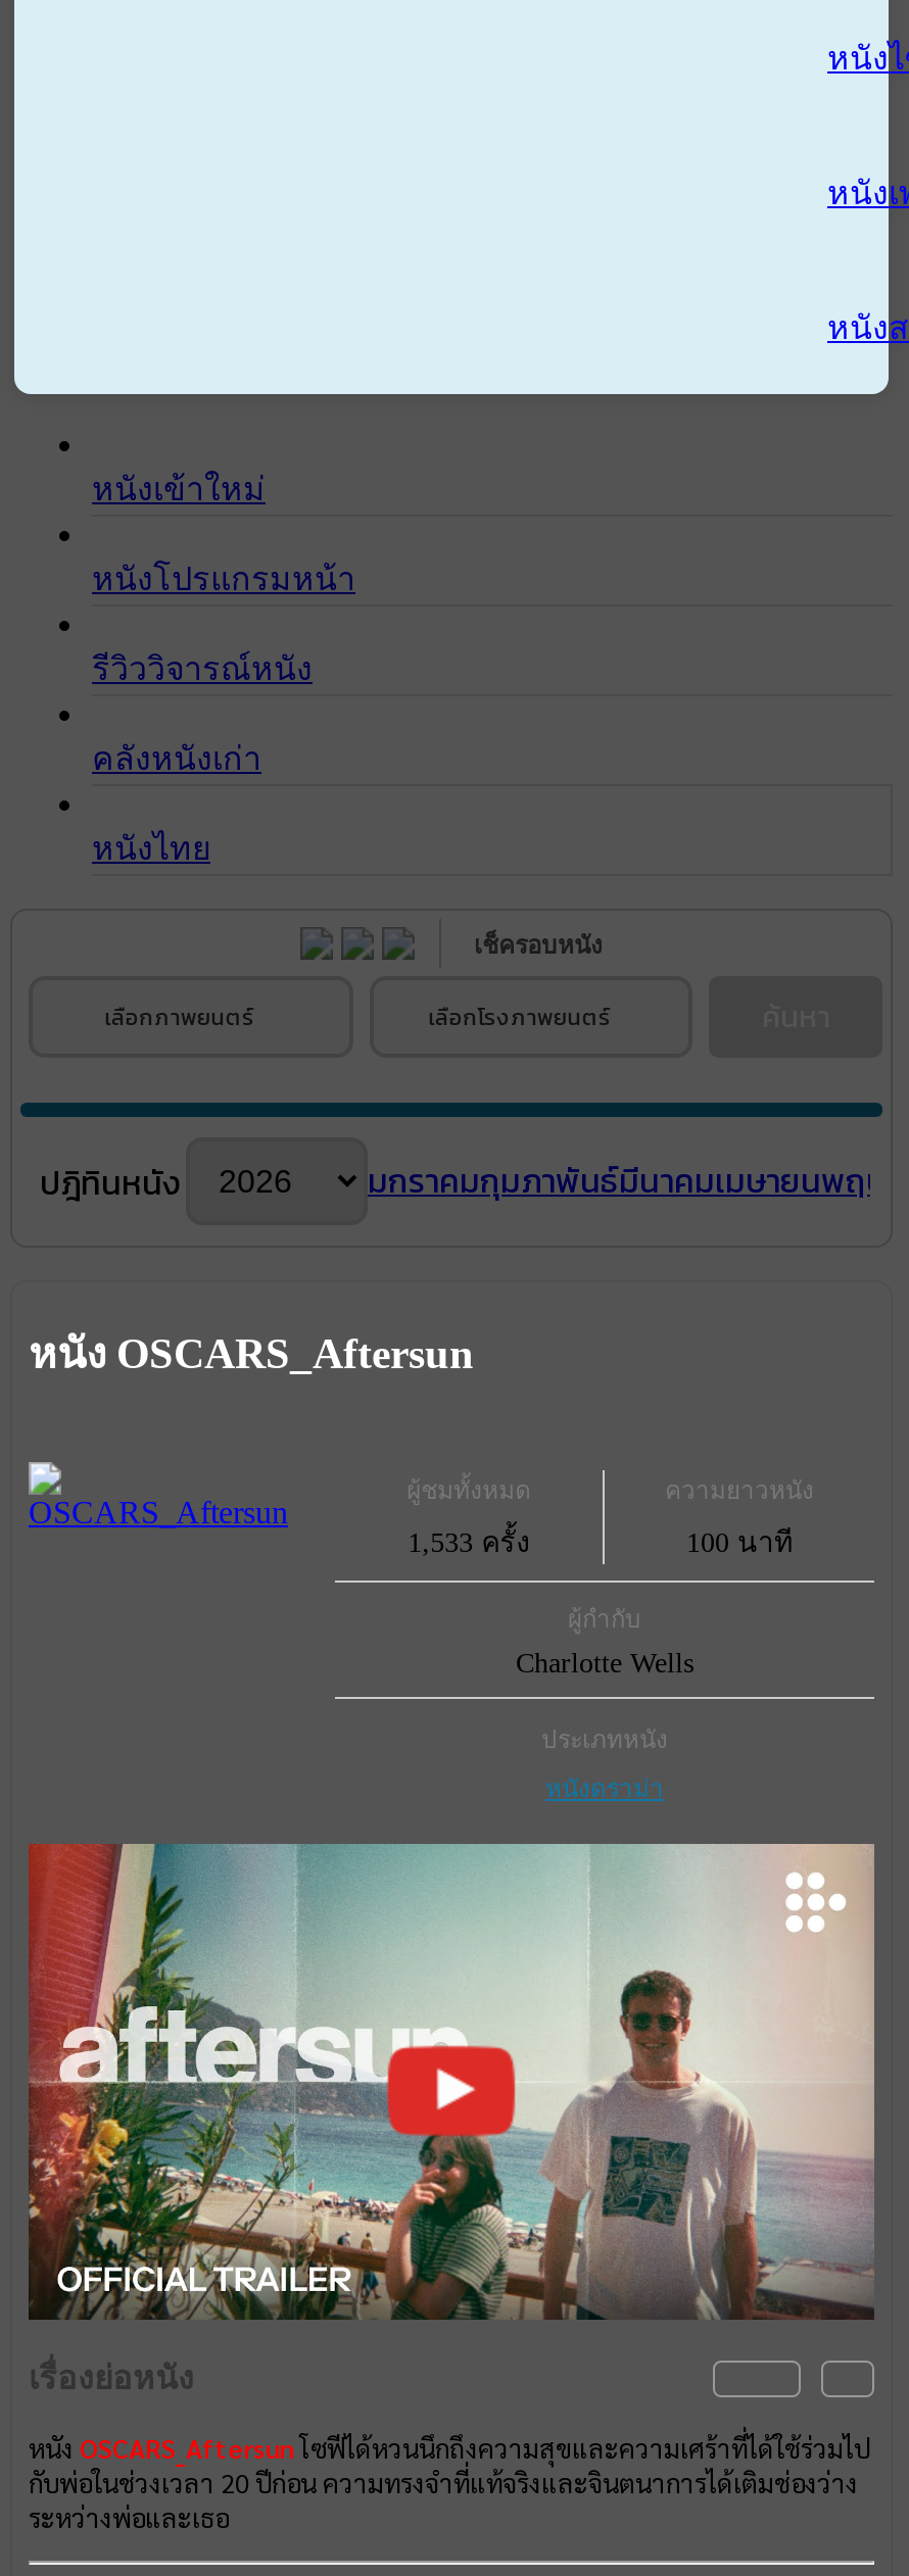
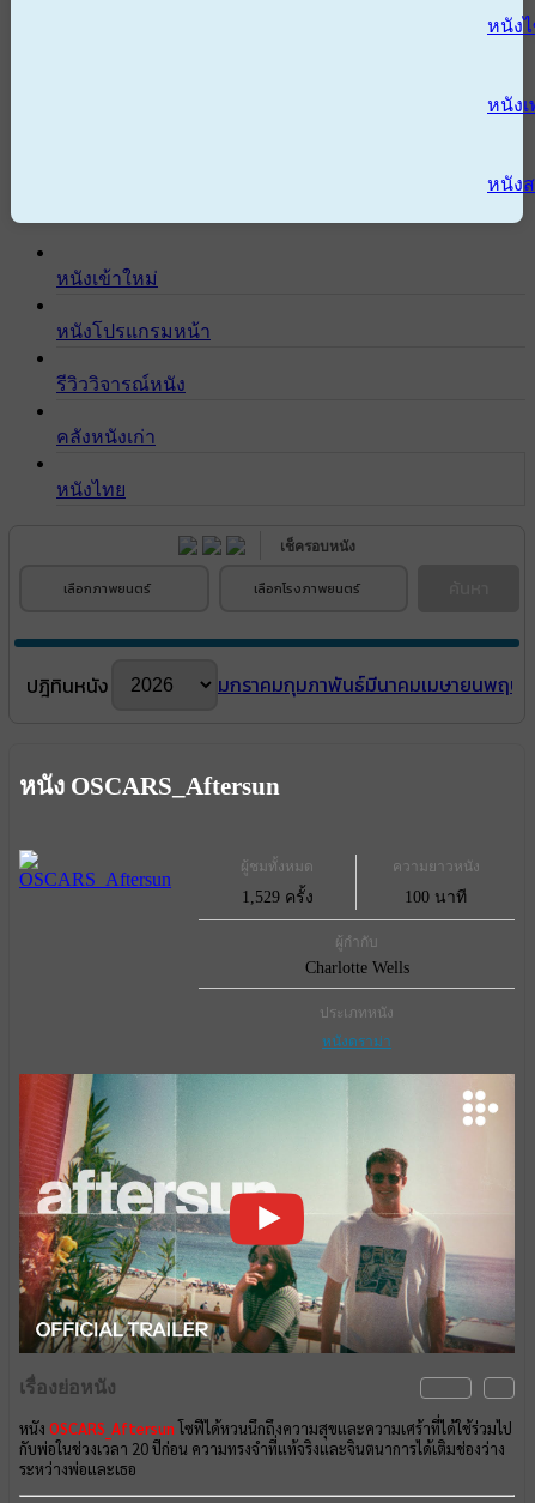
[408,1528,530,1559] 1,533 ครั้ง -> [241,889,313,907] 1,529 ครั้ง

